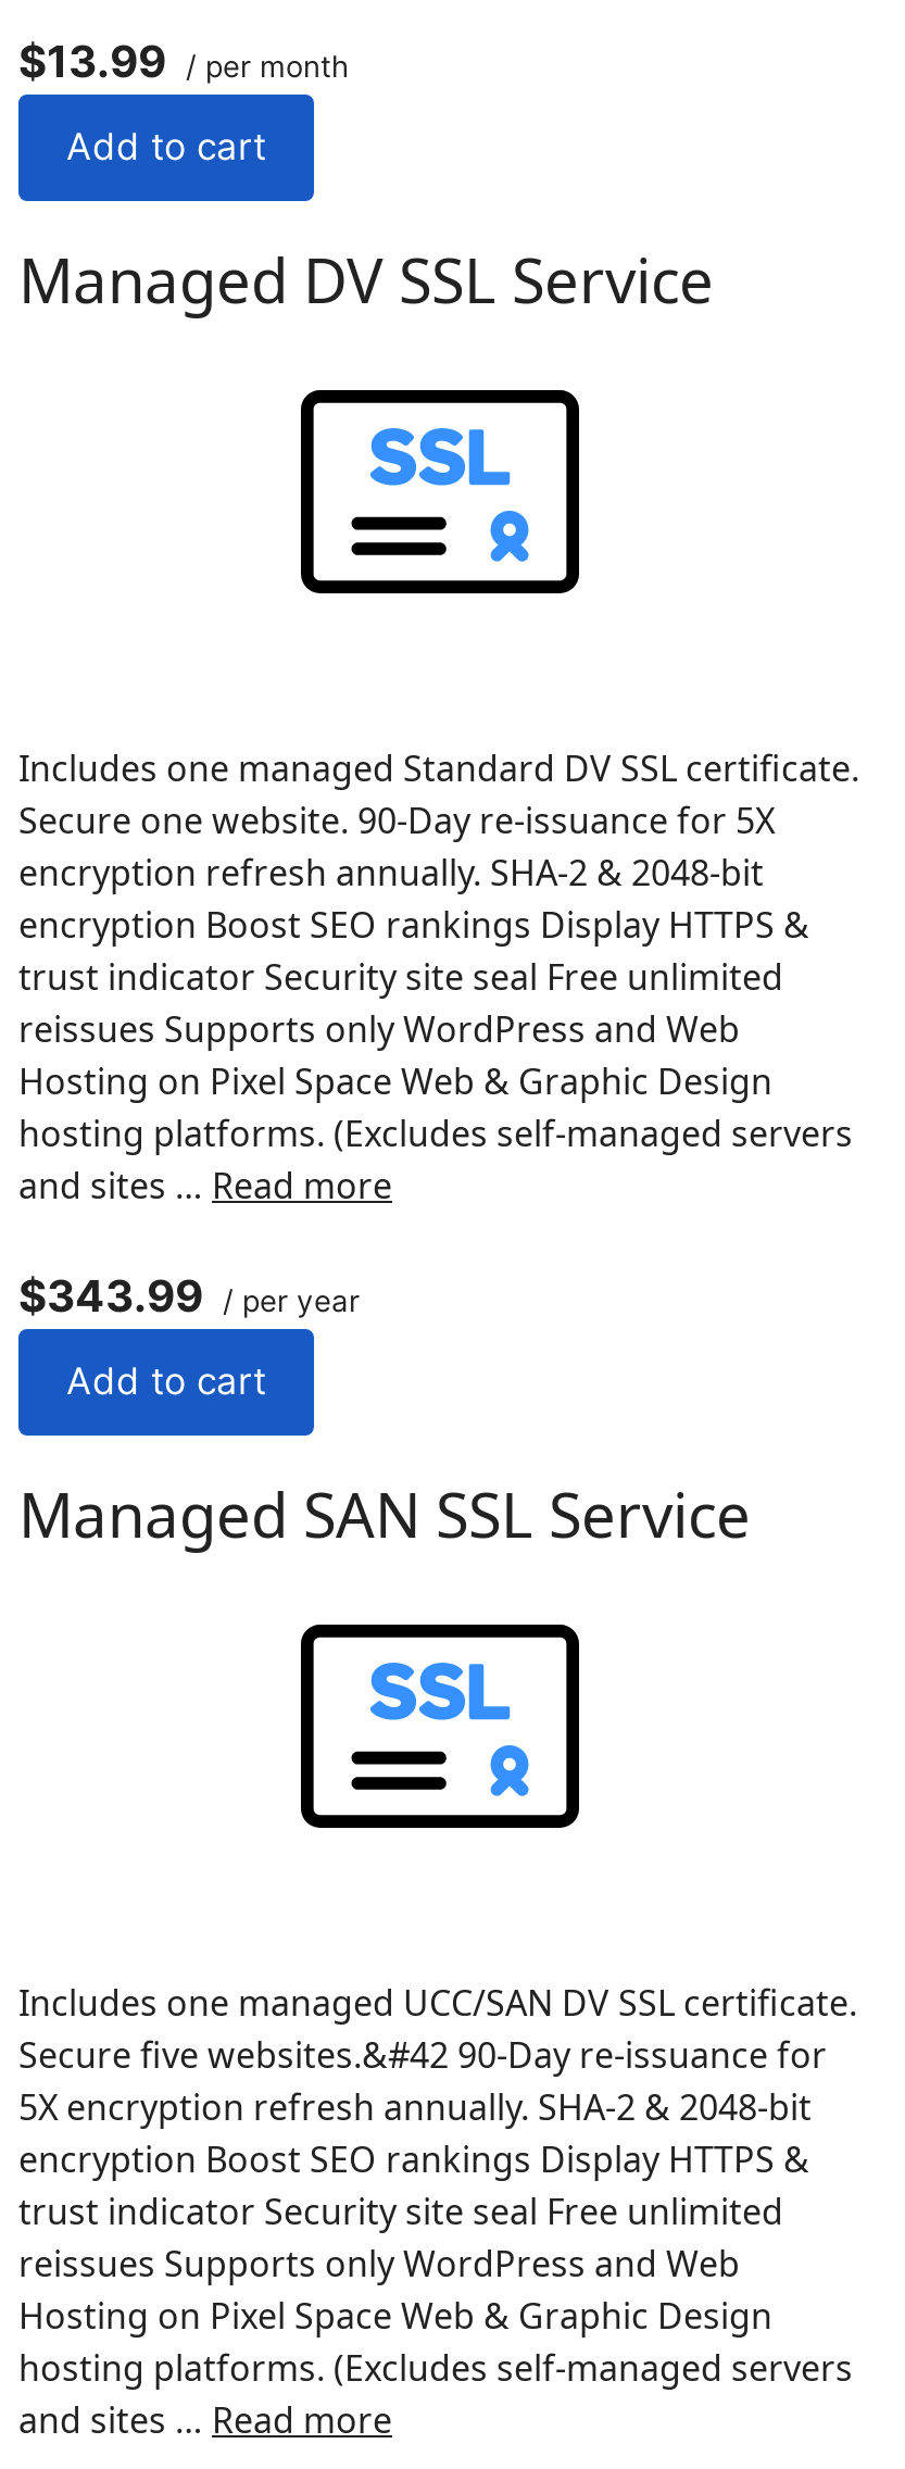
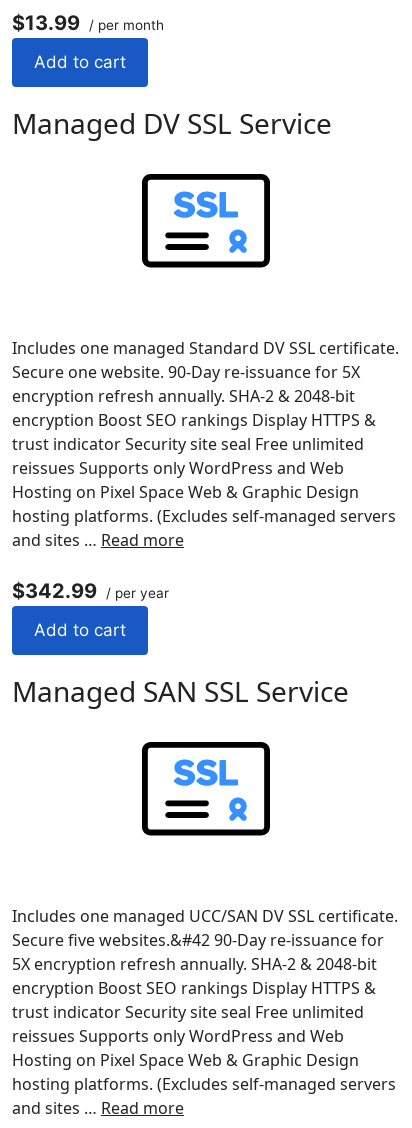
[18,1270,360,1323] $343.99 / per year -> [12,579,169,603] $342.99 / per year

